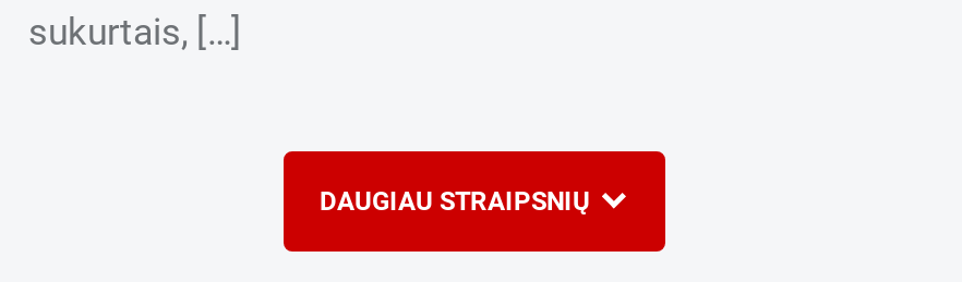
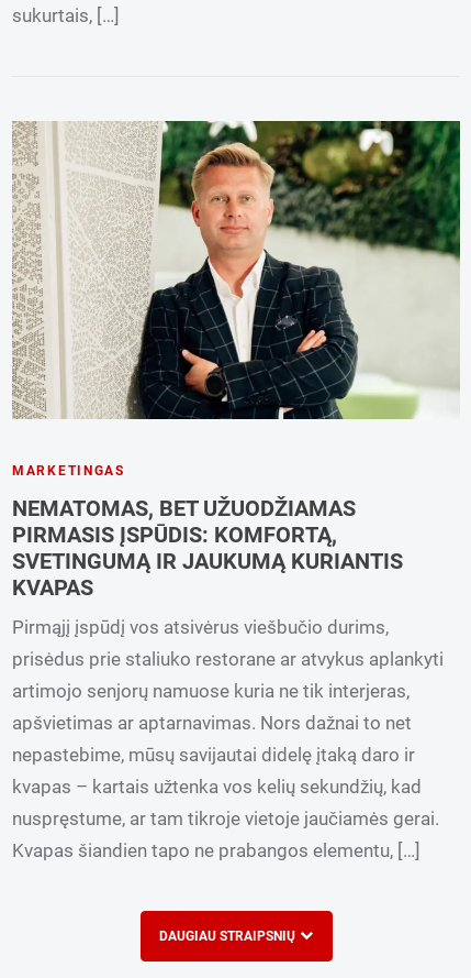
none -> [11,120,461,862] [image] | MARKETINGAS | NEMATOMAS, BET UŽUODŽIAMAS | PIRMASIS ĮSPŪDIS: KOMFORTĄ, | SVETINGUMĄ IR JAUKUMĄ KURIANTIS | KVAPAS | Pirmąjį įspūdį vos atsivėrus viešbučio durims, | prisėdus prie staliuko restorane ar atvykus aplankyti | artimojo senjorų namuose kuria ne tik interjeras, | apšvietimas ar aptarnavimas. Nors dažnai to net | nepastebime, mūsų savijautai didelę įtaką daro ir | kvapas – kartais užtenka vos kelių sekundžių, kad | nuspręstume, ar tam tikroje vietoje jaučiamės gerai. | Kvapas šiandien tapo ne prabangos elementu, […]

